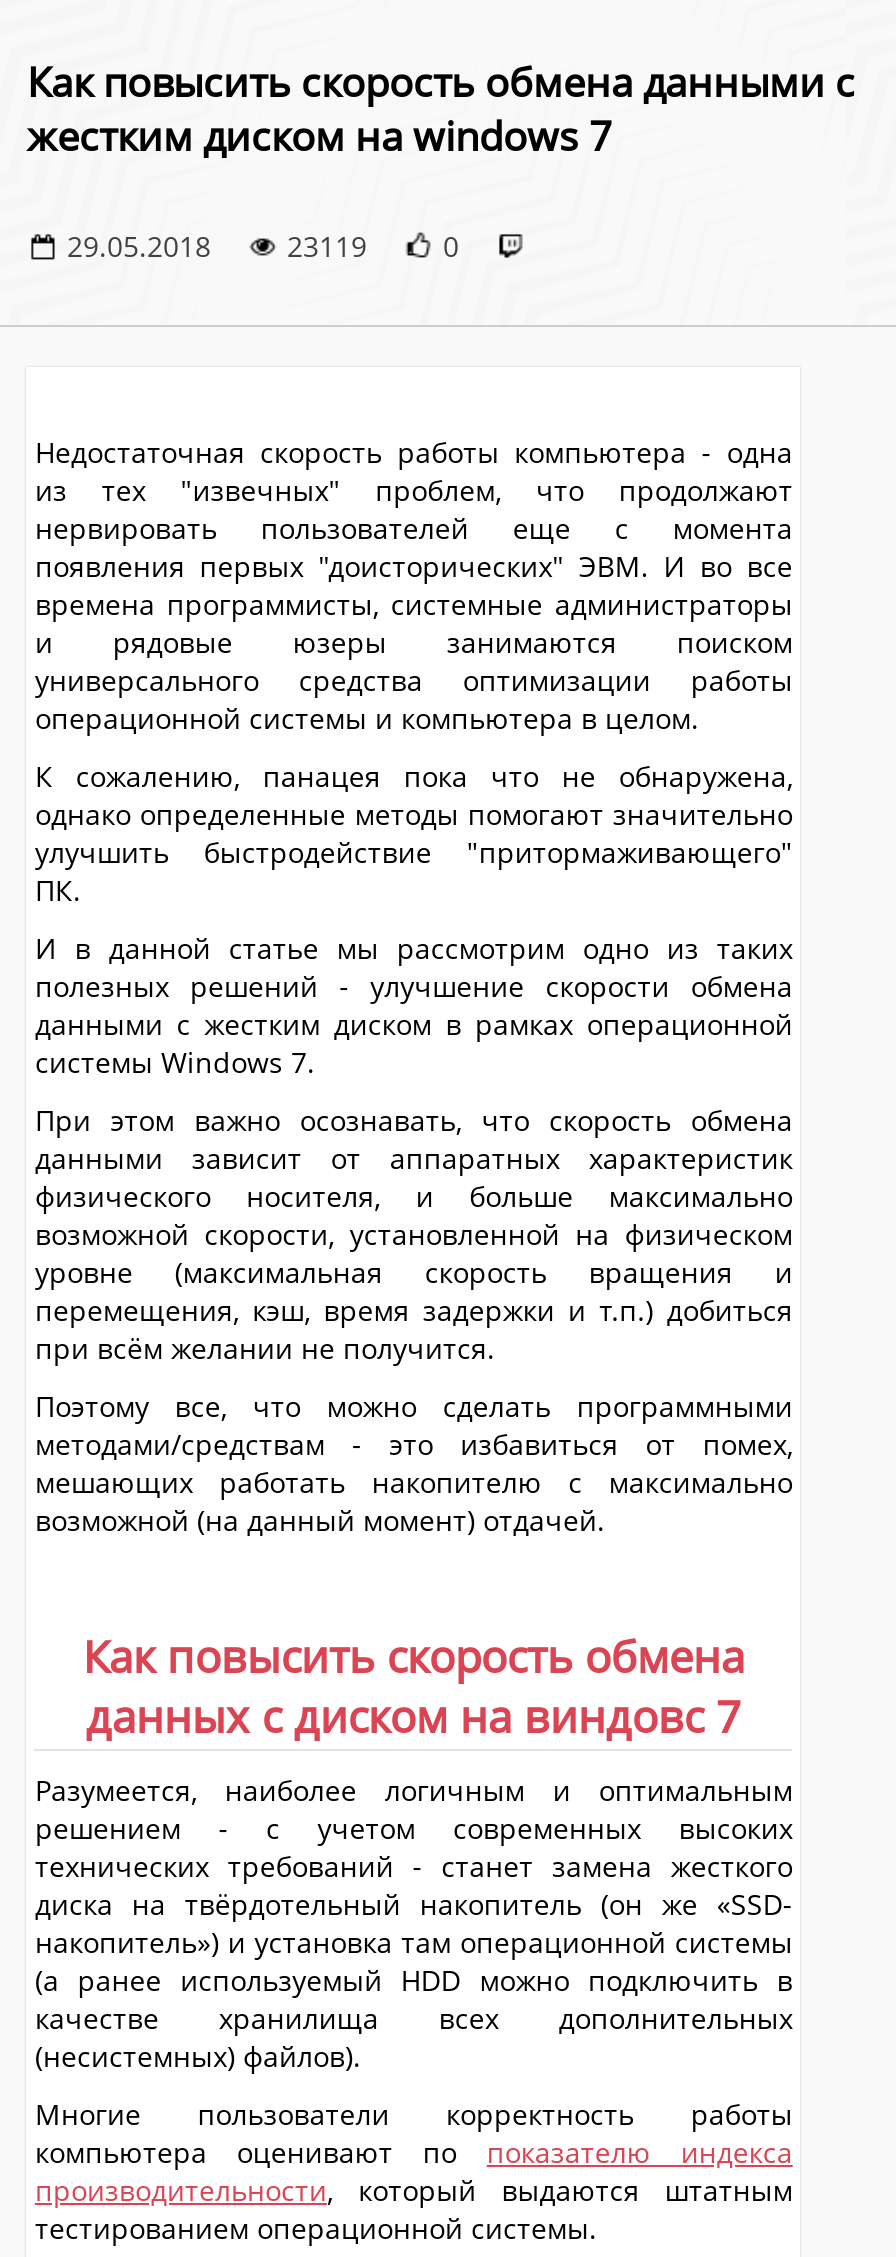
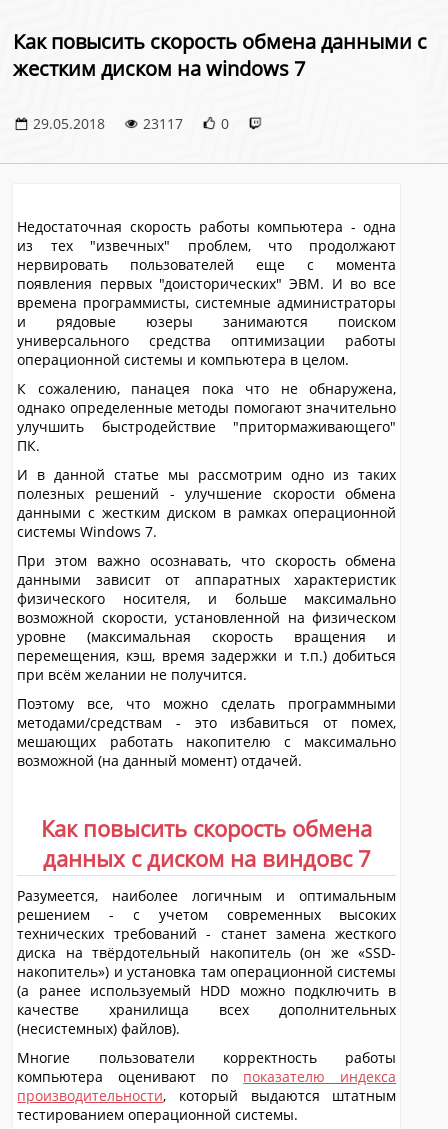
[67,227,459,265] 29.05.2018 23119 0 -> [33,114,229,133] 29.05.2018 23117 0

